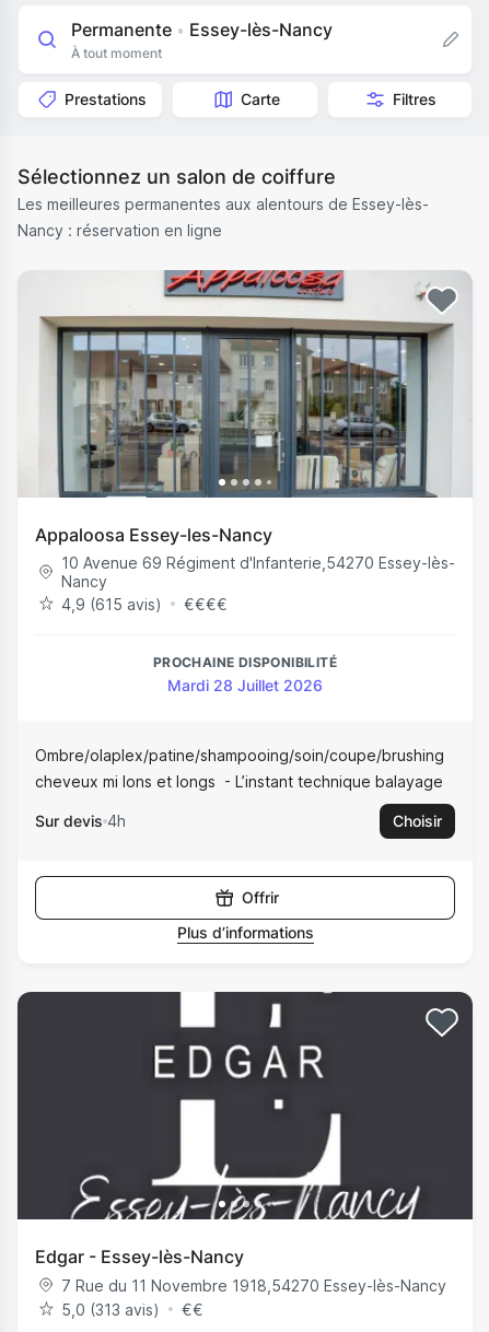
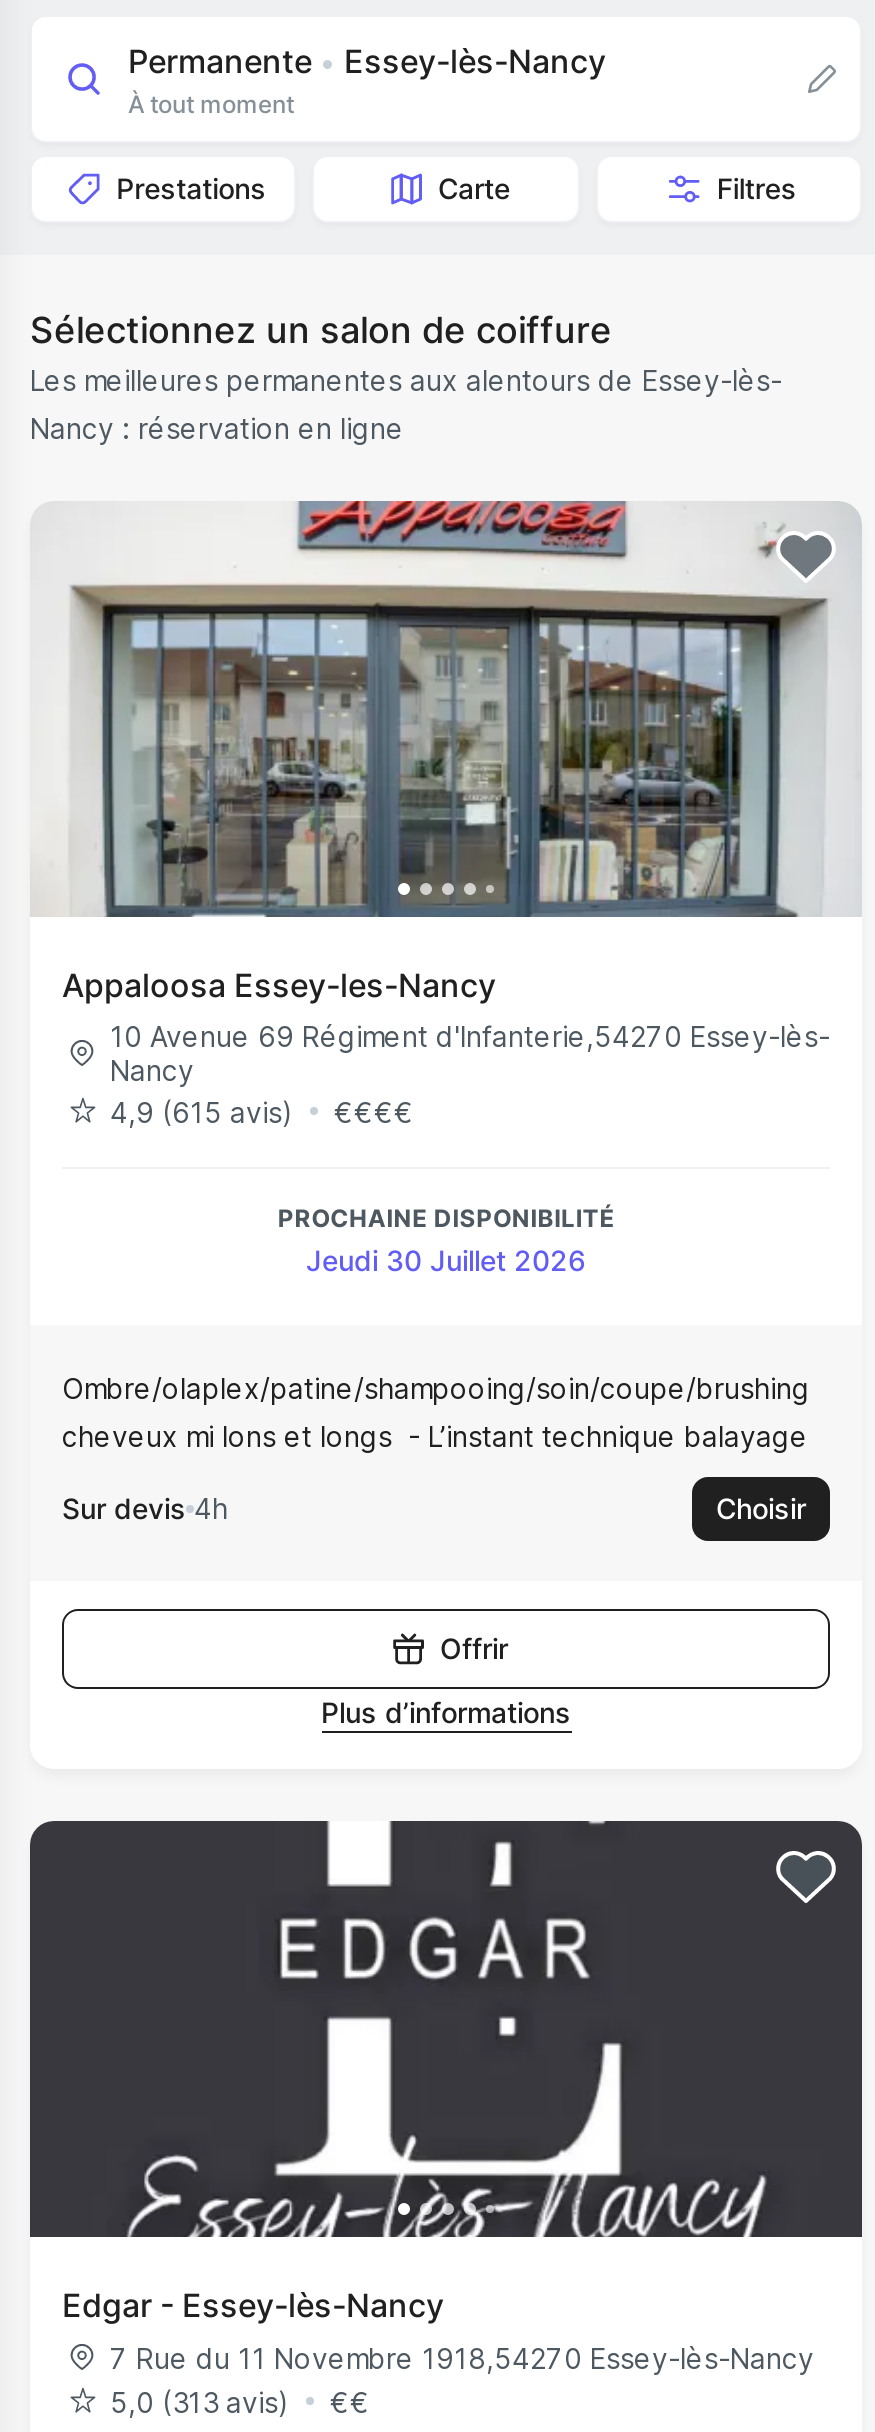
[167,676,323,694] Mardi 28 Juillet 2026 -> [306,1243,586,1277] Jeudi 30 Juillet 2026

